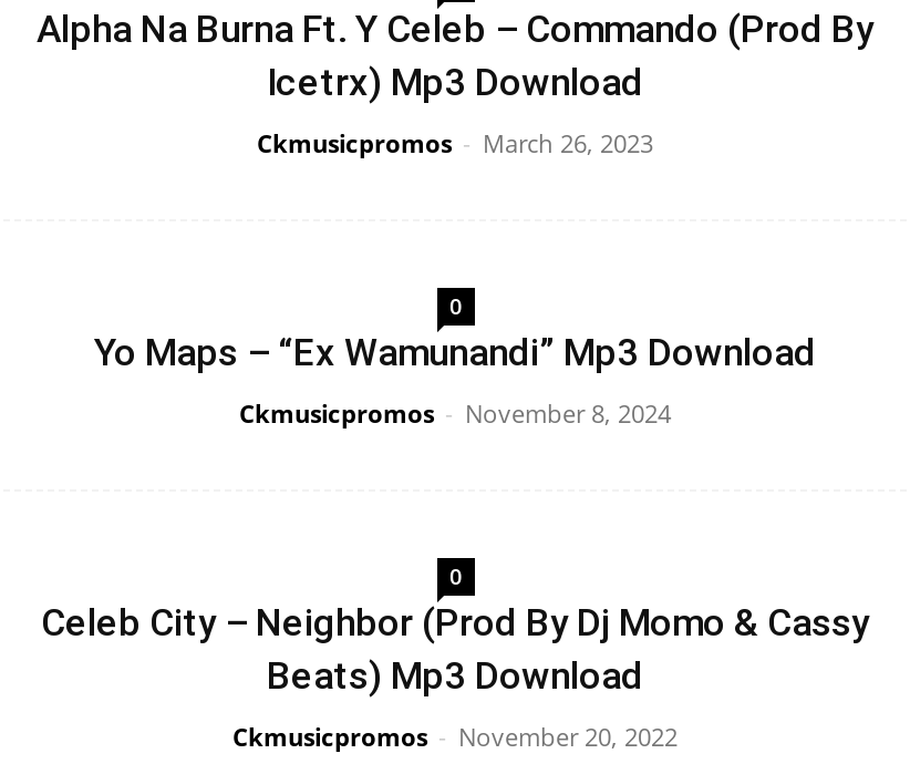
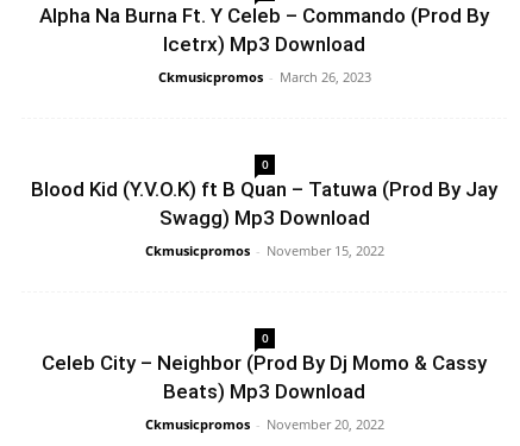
[94,329,816,373] Yo Maps – “Ex Wamunandi” Mp3 Download -> [31,177,497,229] Blood Kid (Y.V.O.K) ft B Quan – Tatuwa (Prod By Jay | Swagg) Mp3 Download
[239,396,671,429] Ckmusicpromos - November 8, 2024 -> [145,241,384,259] Ckmusicpromos - November 15, 2022

